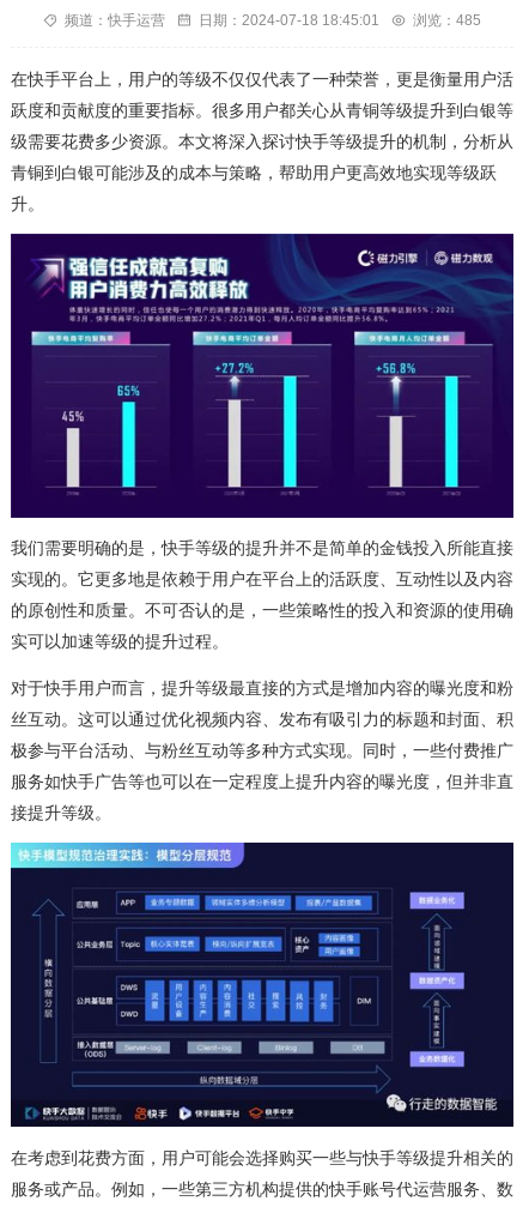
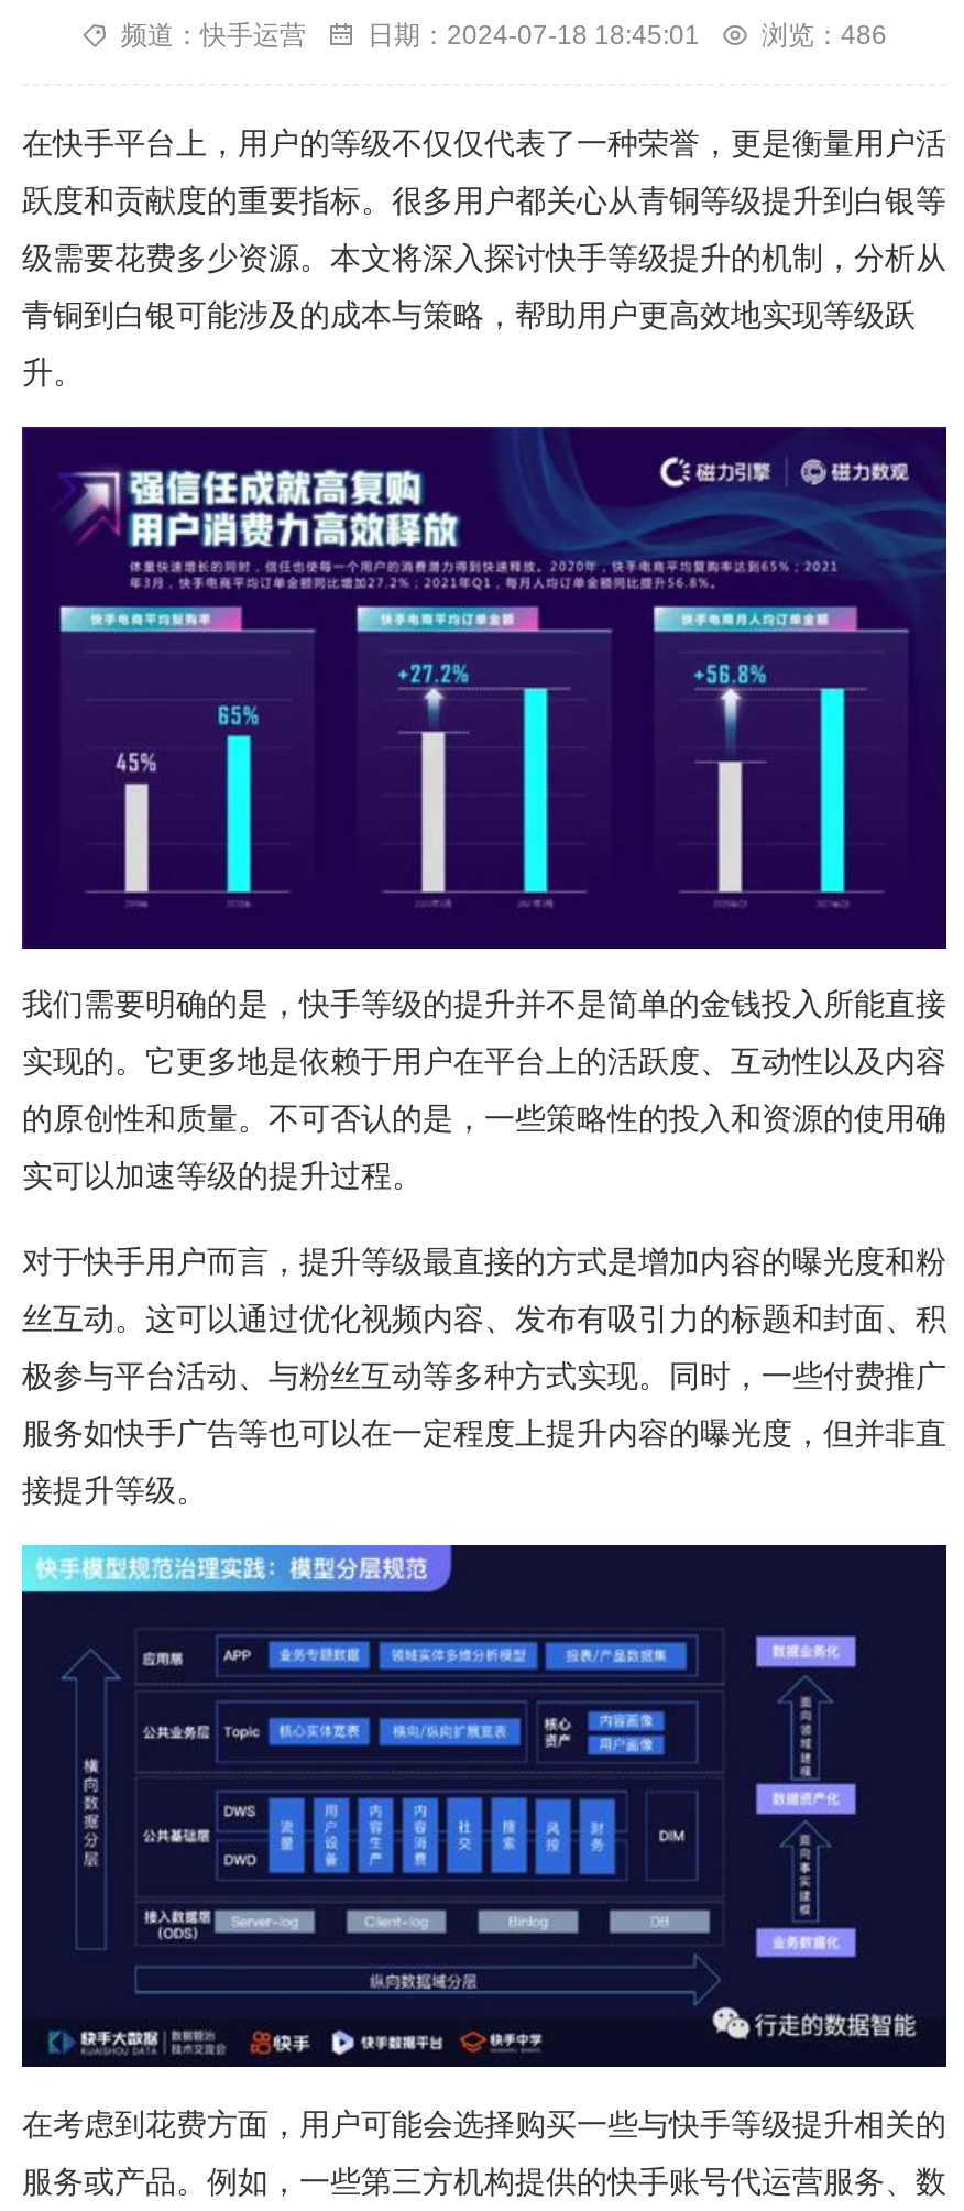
[413,12,481,29] 浏览：485 -> [762,21,887,52] 浏览：486

